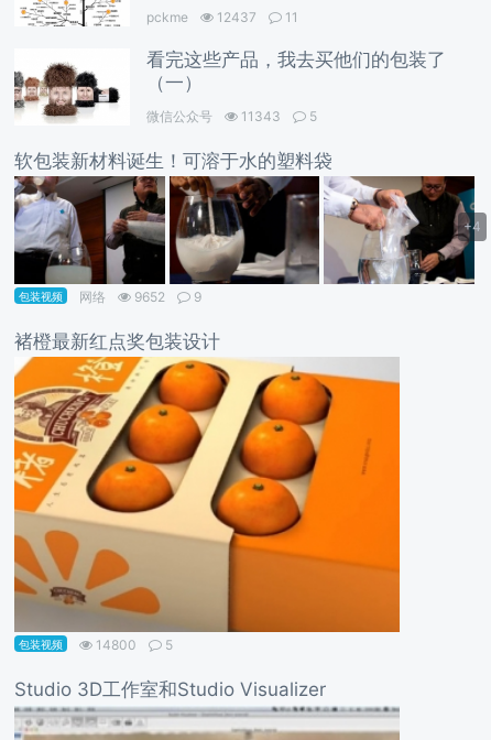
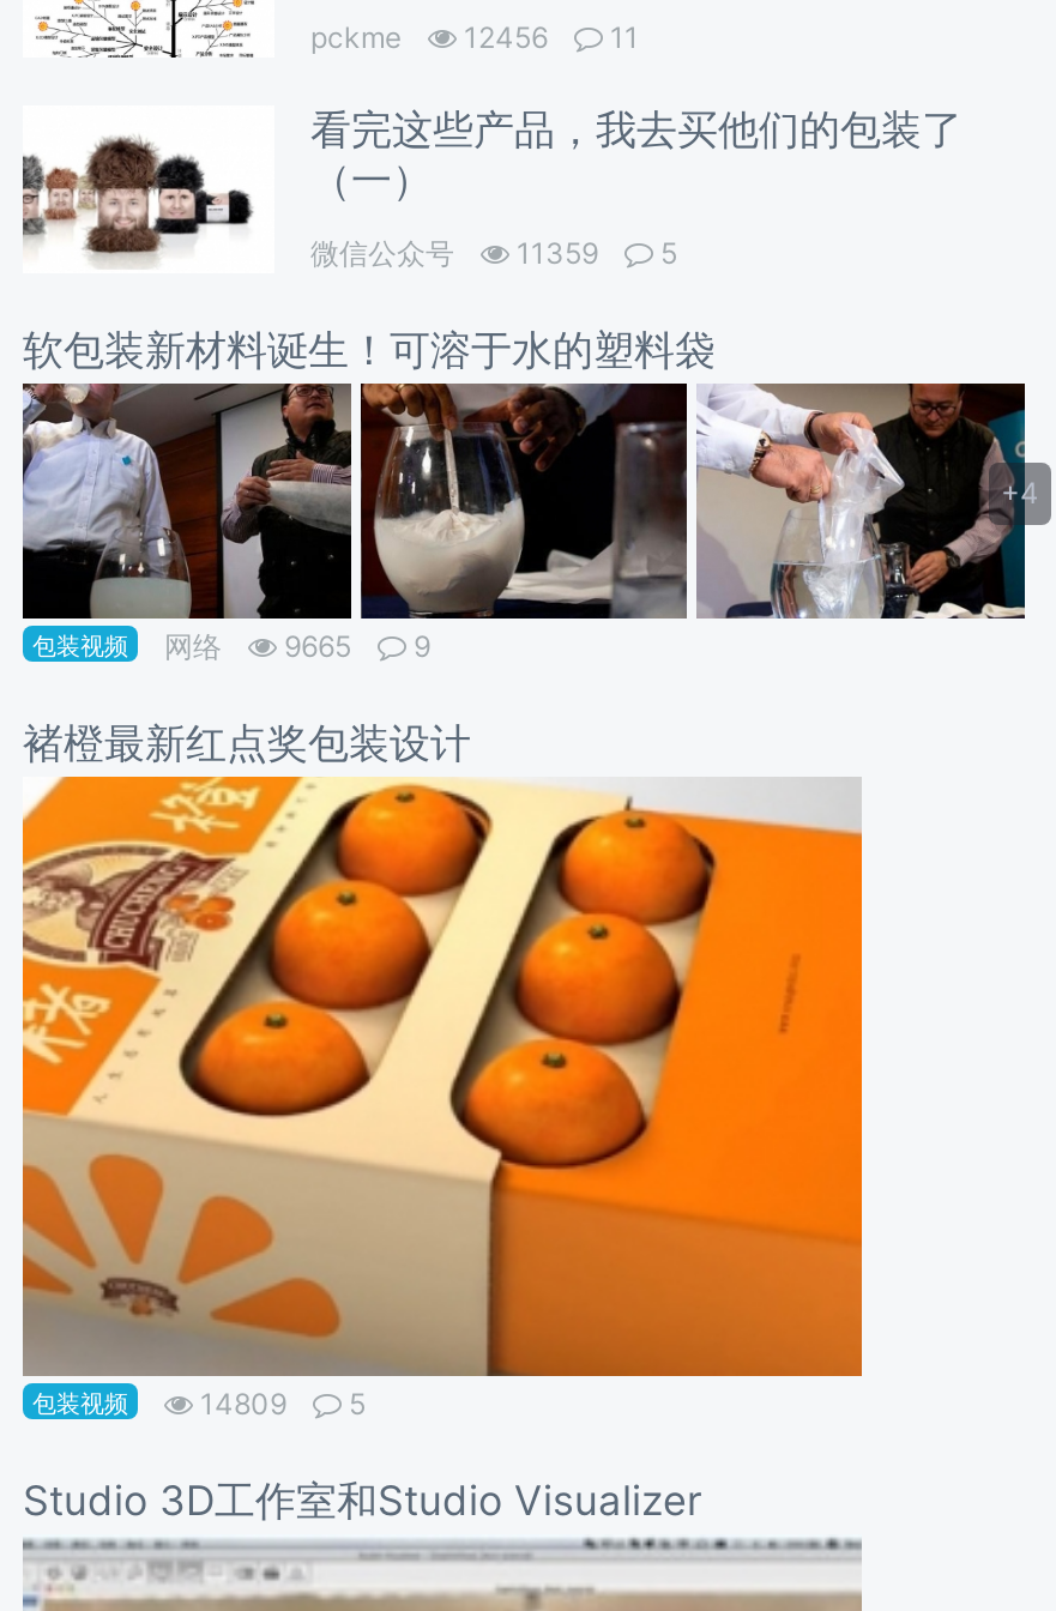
[146,9,298,25] pckme 12437 11 -> [310,19,639,55] pckme 12456 11
[146,108,317,124] 微信公众号 11343 5 -> [310,235,677,271] 微信公众号 11359 5
[19,288,201,305] 包装视频 网络 9652 9 -> [32,627,430,663] 包装视频 网络 9665 9
[92,636,173,653] 14800 5 -> [193,1385,366,1421] 14809 5

